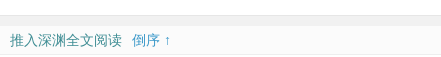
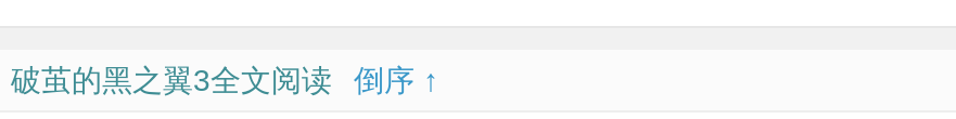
[10,32,122,48] 推入深渊全文阅读 -> [11,64,332,98] 破茧的黑之翼3全文阅读

